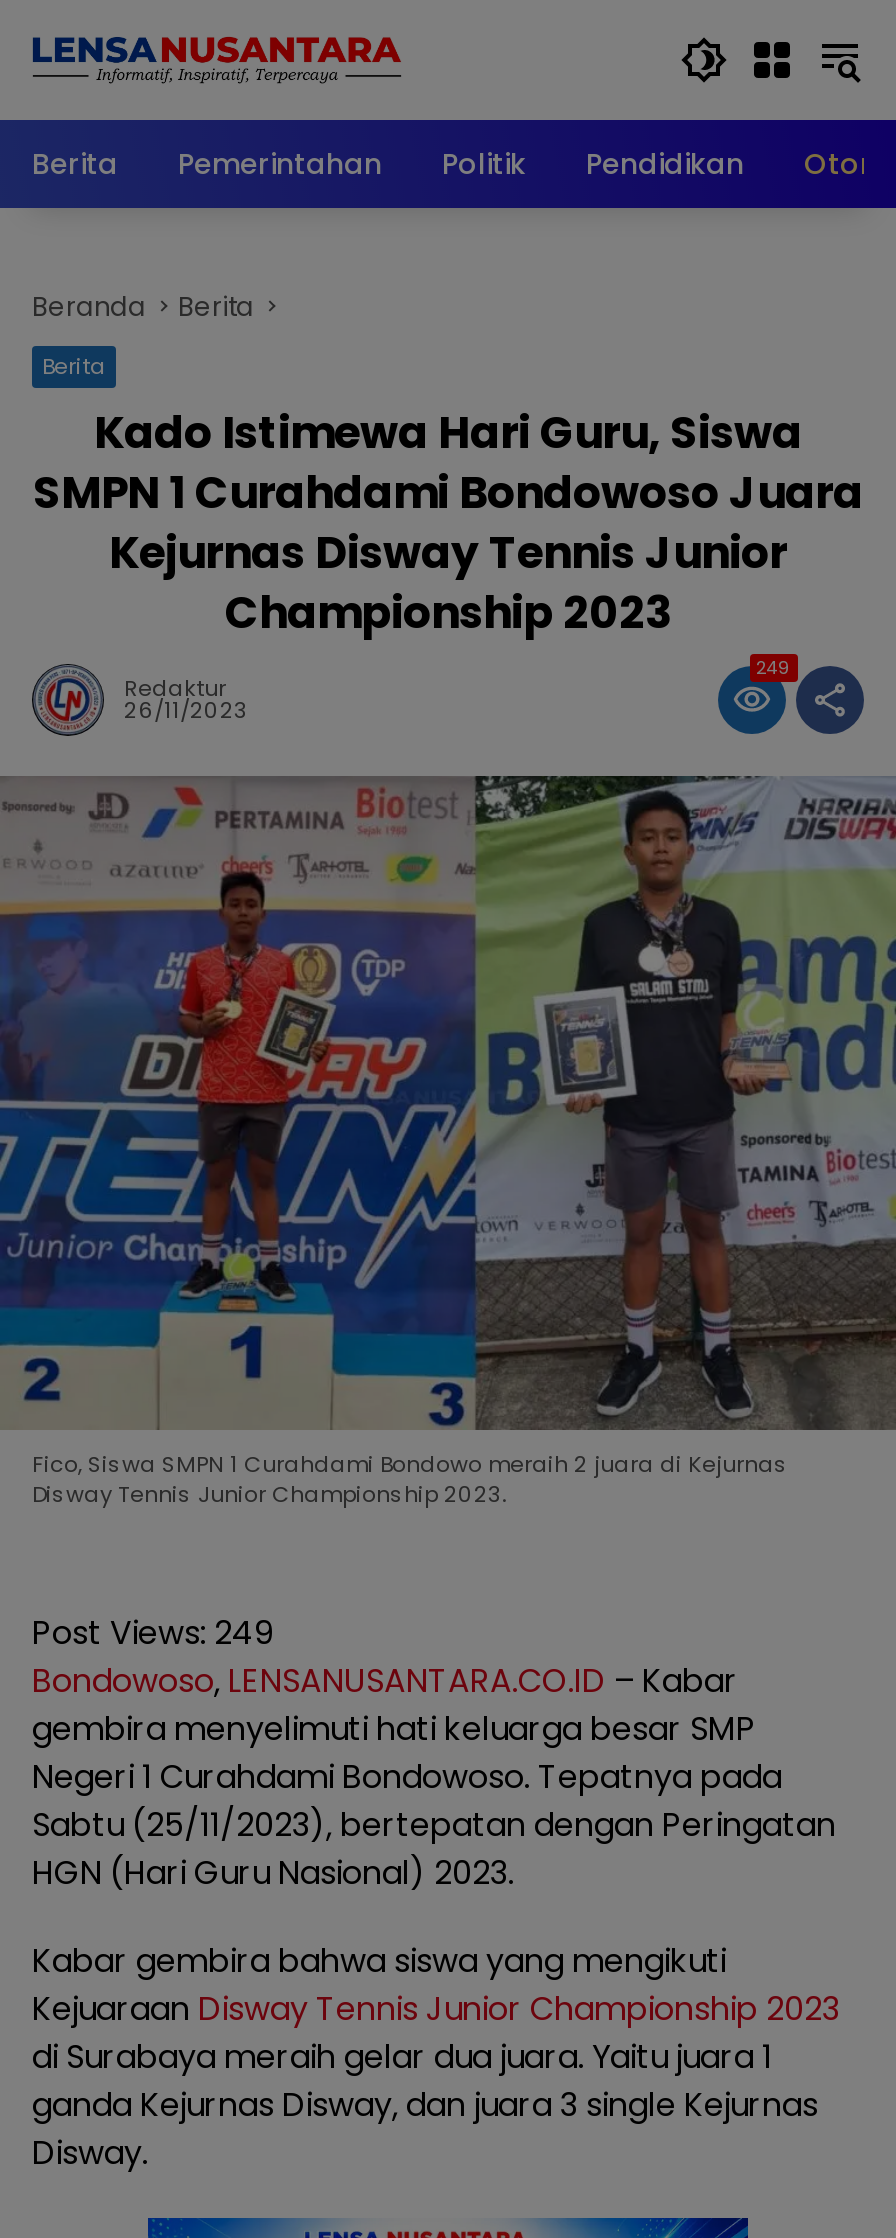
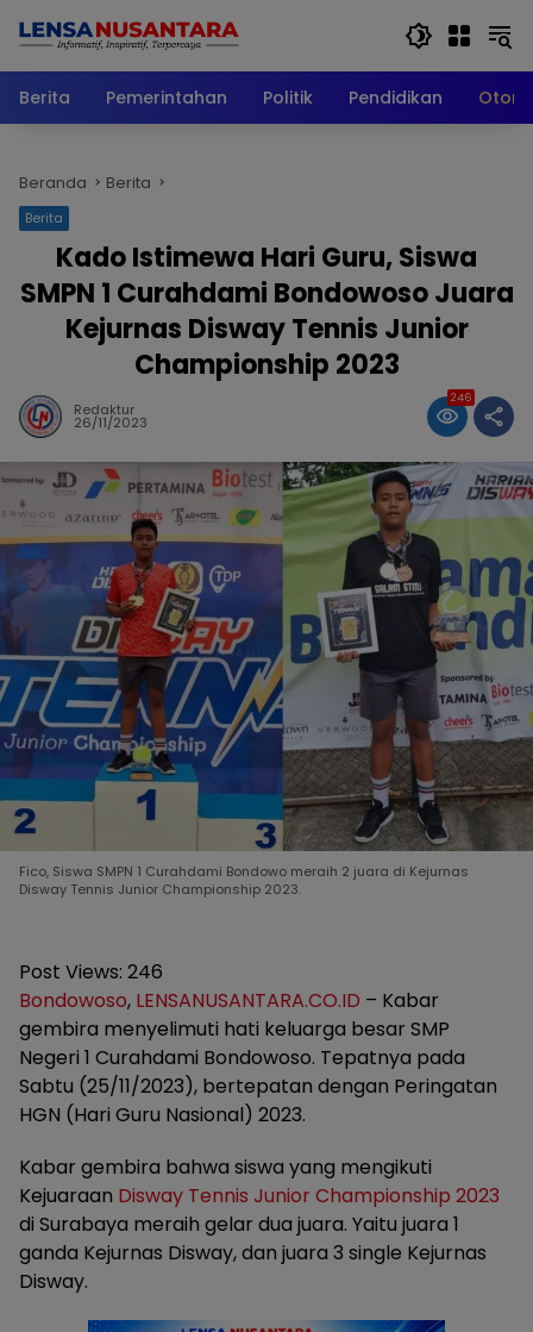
[756,656,792,680] 249 -> [451,390,471,405] 246
[32,1609,272,1655] Post Views: 249 -> [19,958,163,985] Post Views: 246

